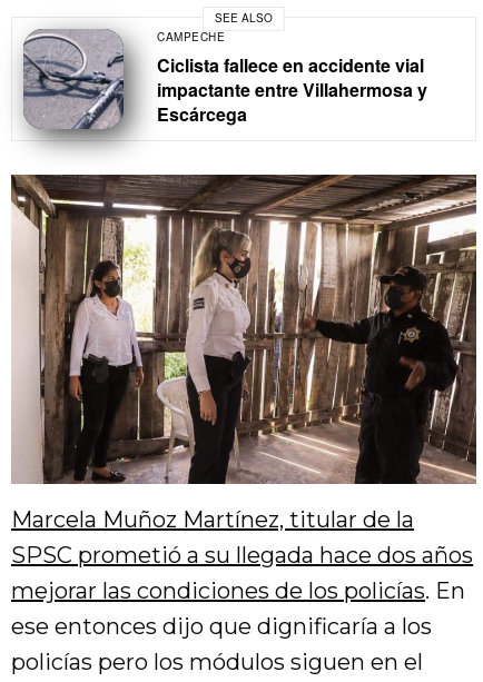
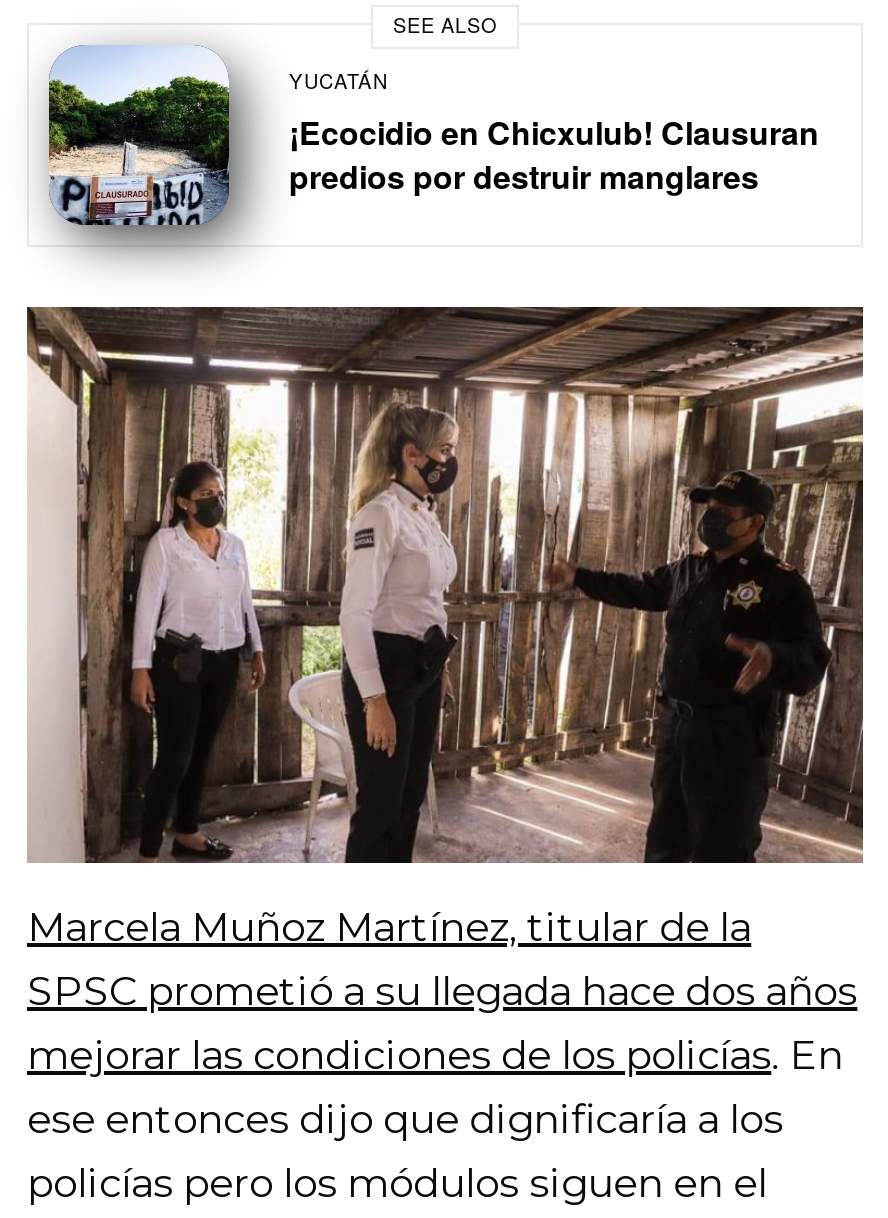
[22,29,427,129] [image] | CAMPECHE | Ciclista fallece en accidente vial | impactante entre Villahermosa y | Escárcega -> [49,47,819,227] [image] | YUCATÁN | ¡Ecocidio en Chicxulub! Clausuran | predios por destruir manglares

